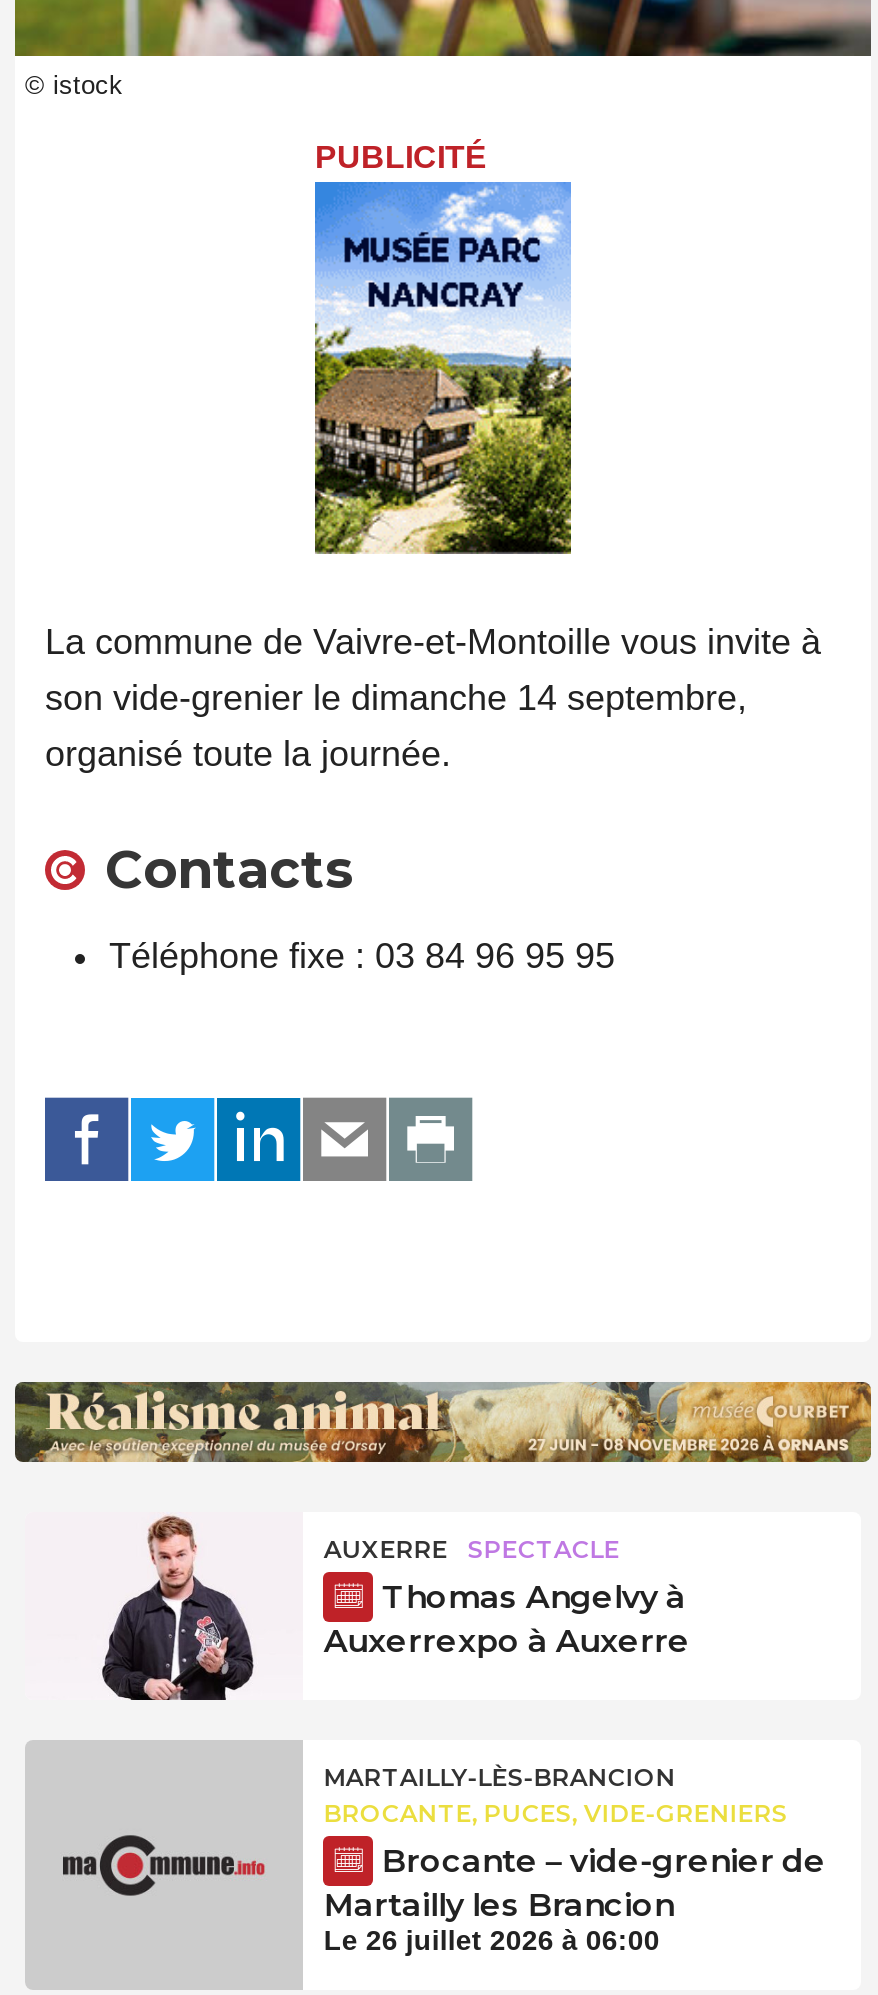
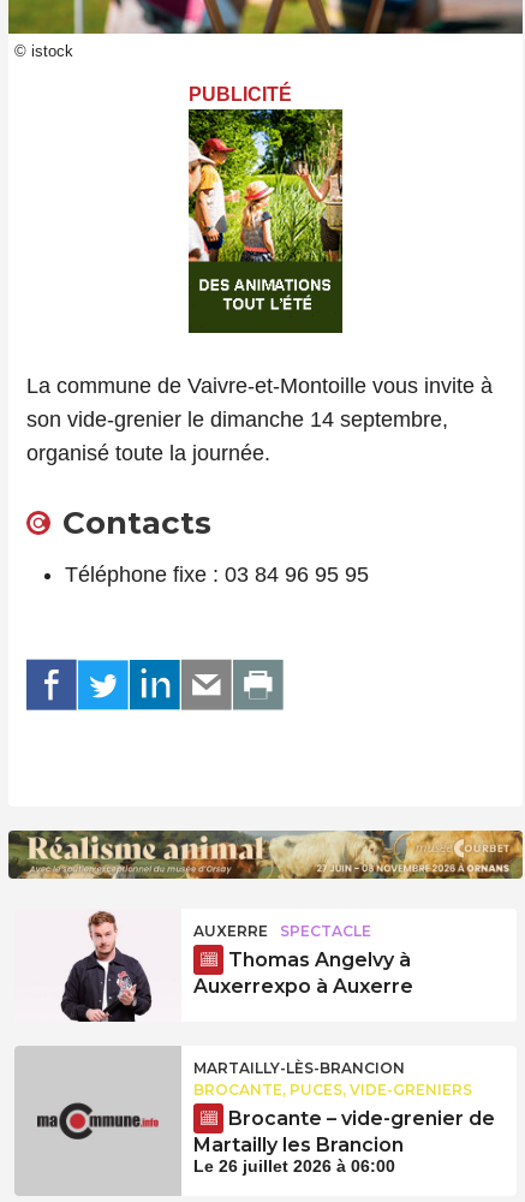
[313,180,573,556] [image] -> [187,108,344,334] [image]

